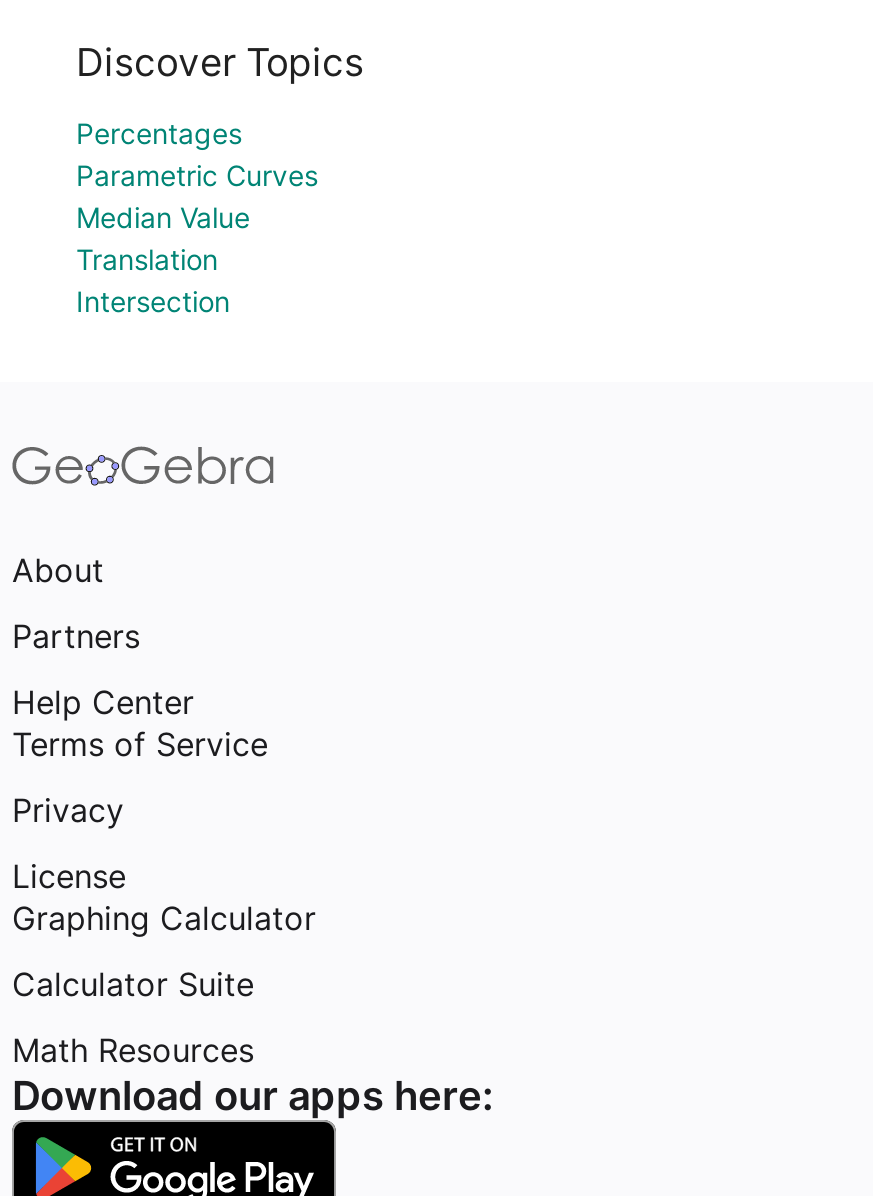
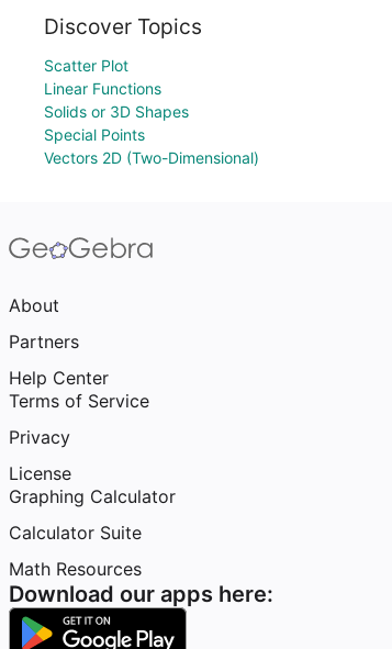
[76,116,318,318] Percentages | Parametric Curves | Median Value | Translation | Intersection -> [44,56,259,167] Scatter Plot | Linear Functions | Solids or 3D Shapes | Special Points | Vectors 2D (Two-Dimensional)

